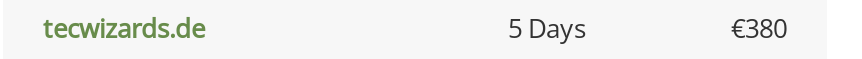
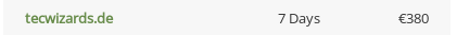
[508,10,586,46] 5 Days -> [277,8,320,28] 7 Days

